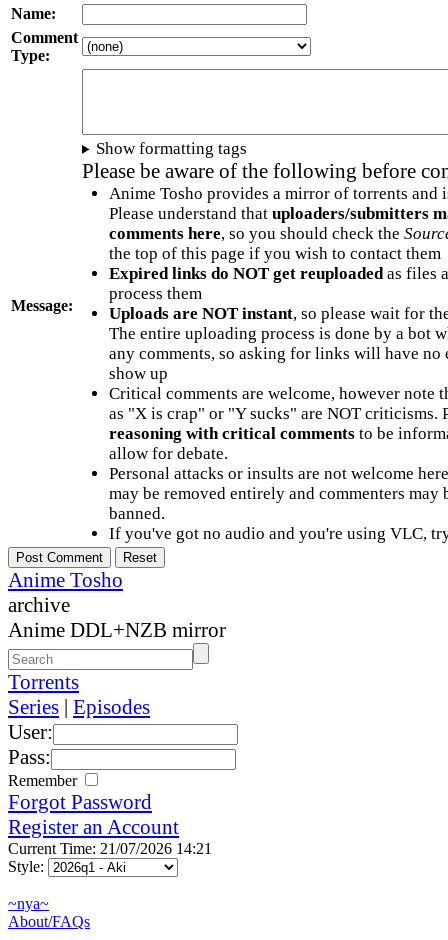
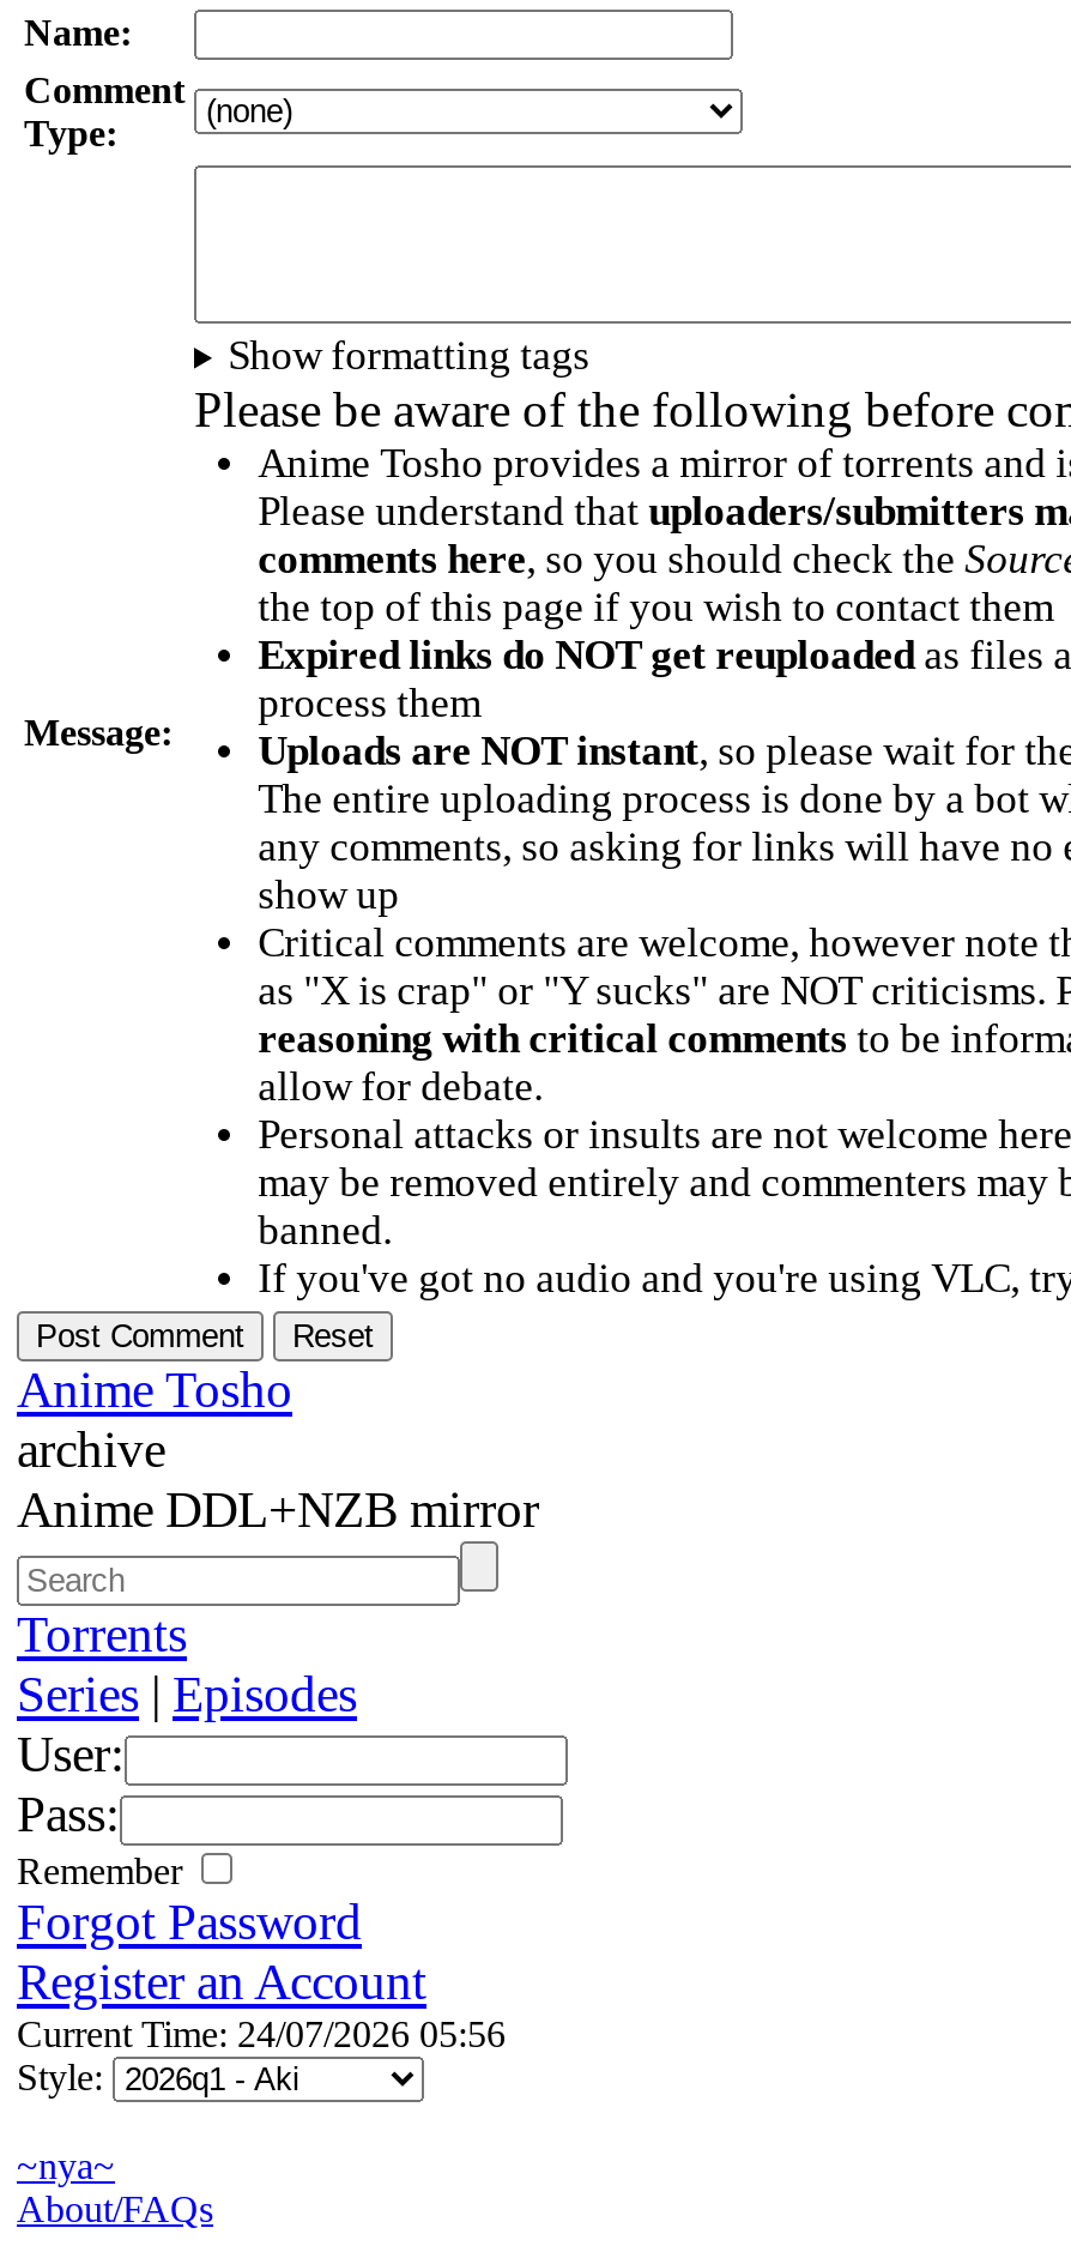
[8,840,212,857] Current Time: 21/07/2026 14:21 -> [17,2013,506,2054] Current Time: 24/07/2026 05:56

